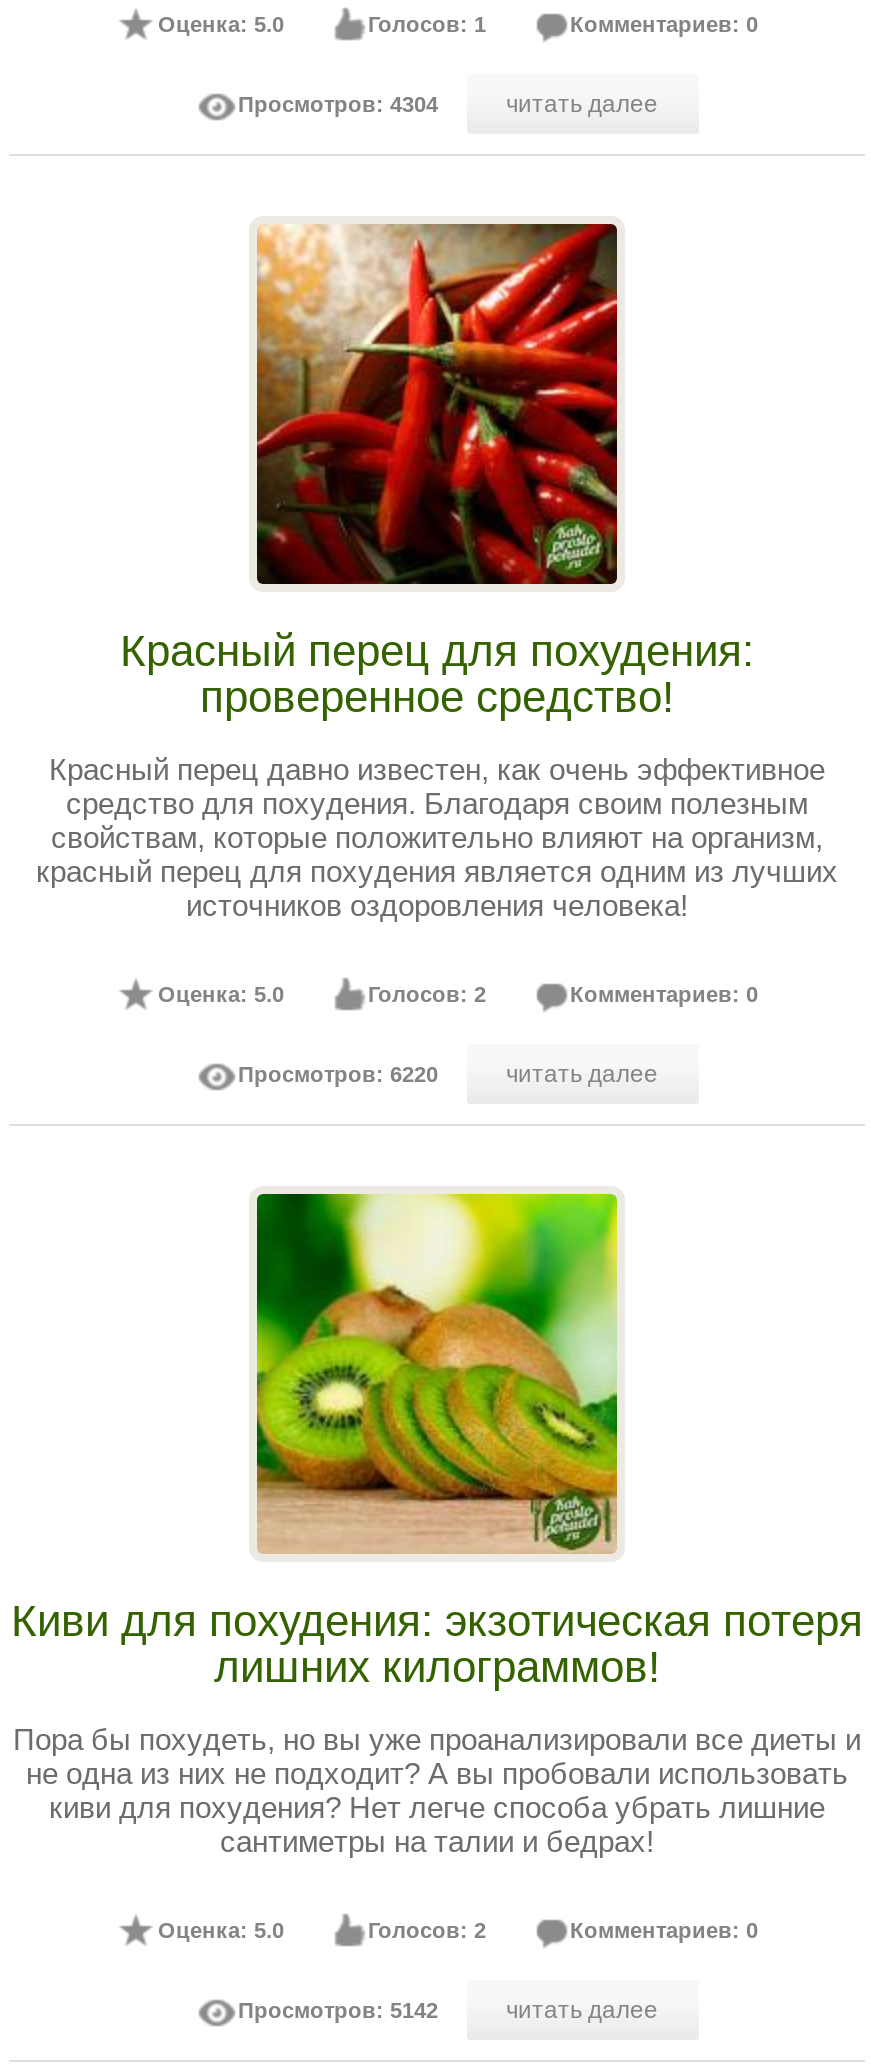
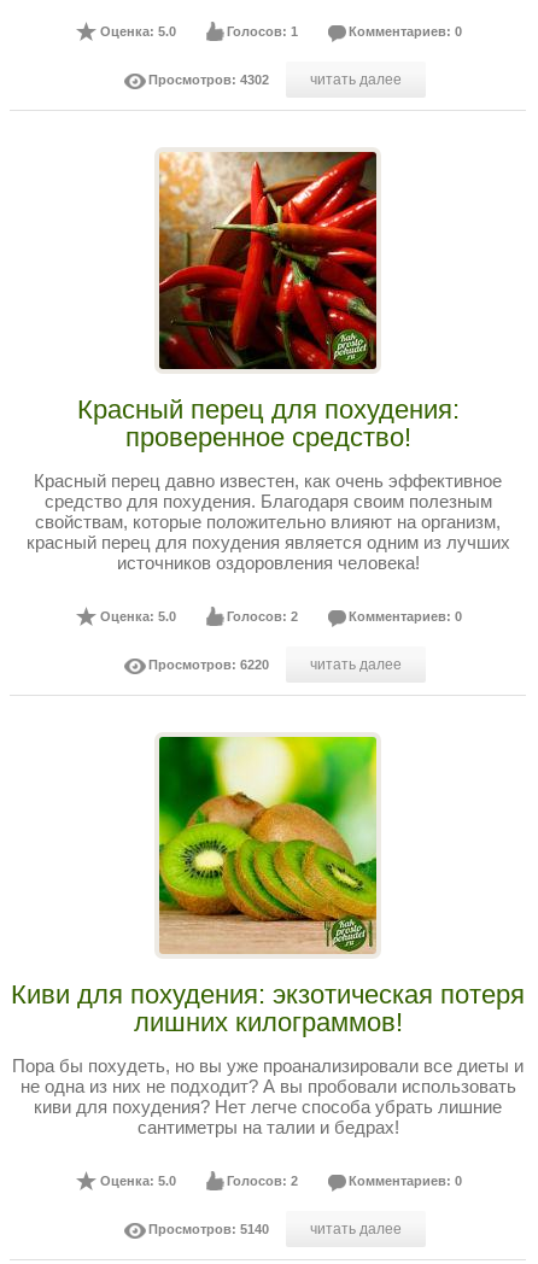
[238,92,438,116] Просмотров: 4304 -> [148,72,268,87] Просмотров: 4302
[238,1998,438,2022] Просмотров: 5142 -> [148,1222,268,1236] Просмотров: 5140

